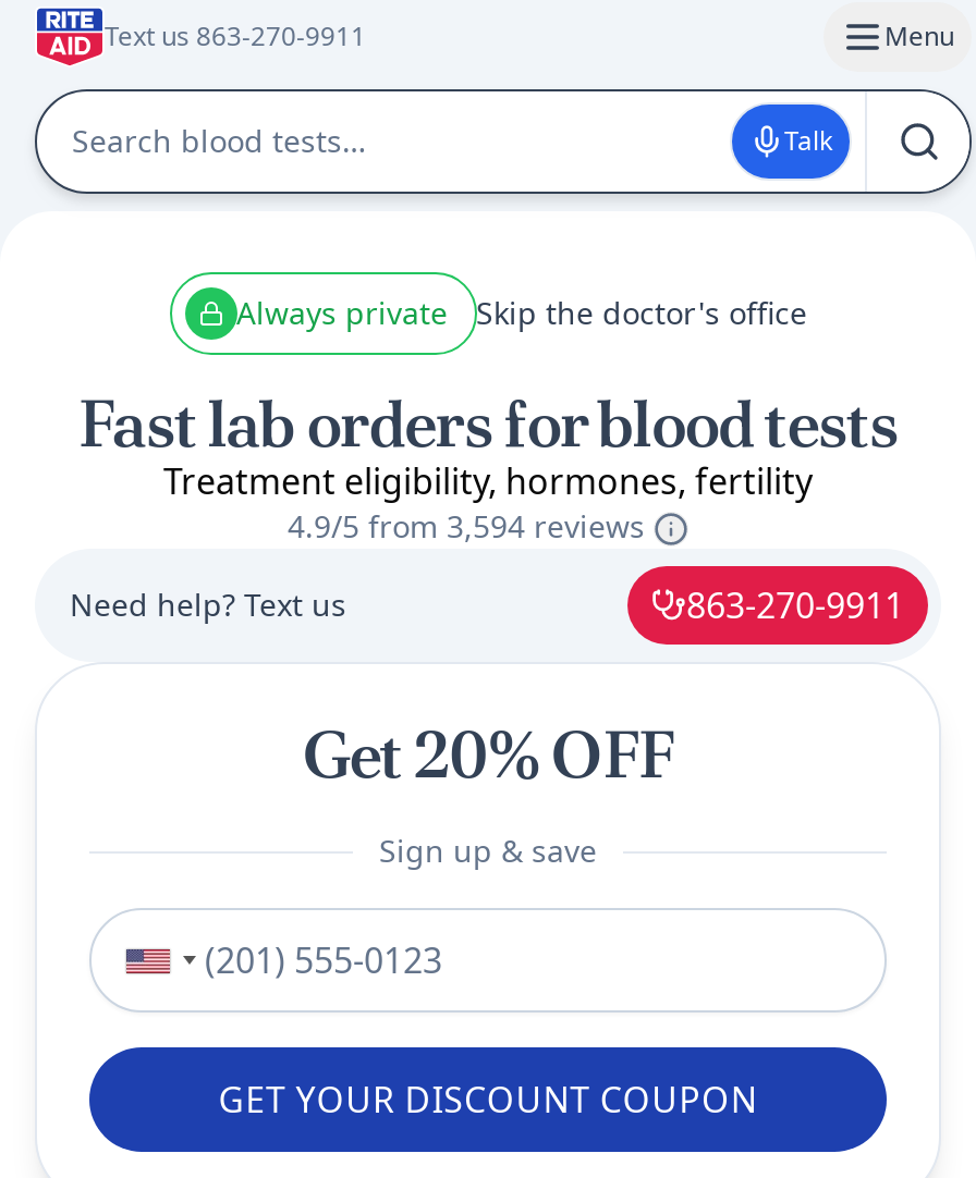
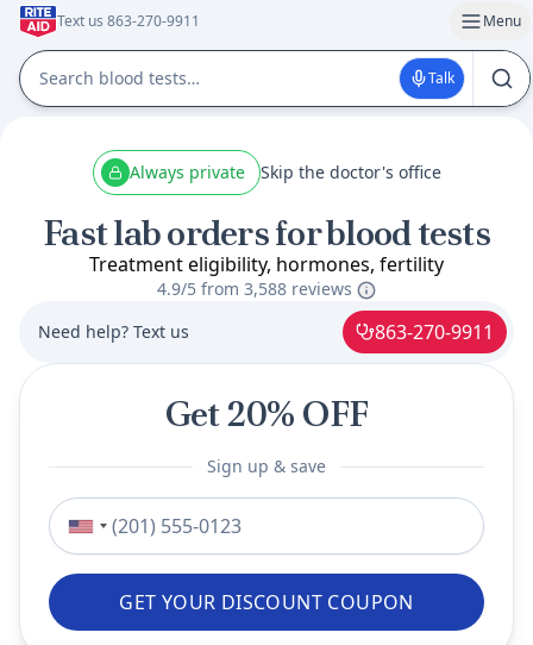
[288,505,654,547] 4.9/5 from 3,594 reviews -> [157,277,357,300] 4.9/5 from 3,588 reviews

